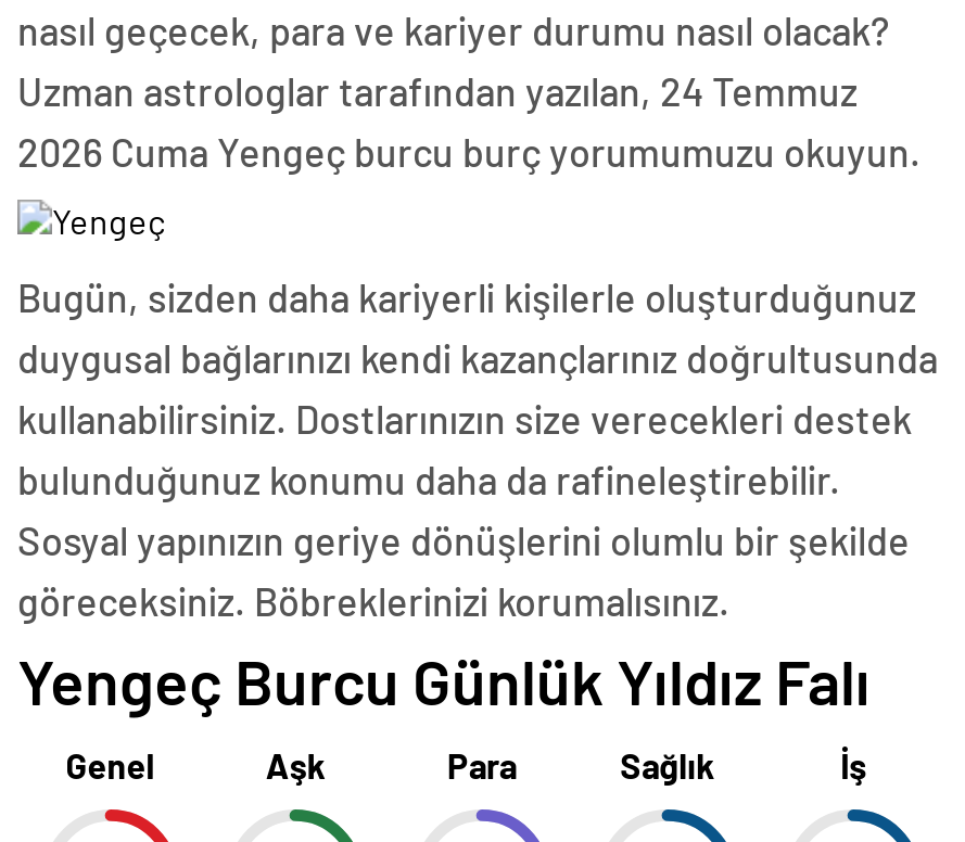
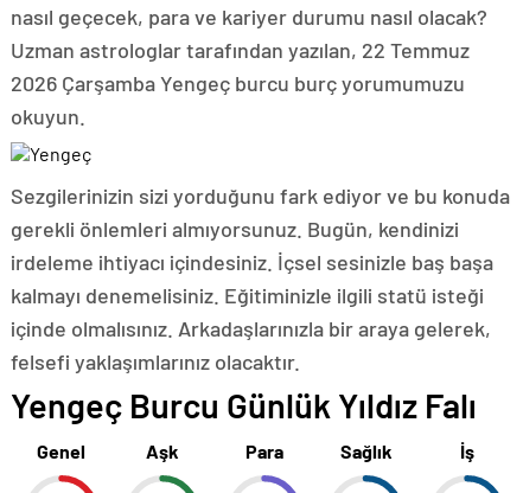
[17,67,920,176] Uzman astrologlar tarafından yazılan, 24 Temmuz | 2026 Cuma Yengeç burcu burç yorumumuzu okuyun. -> [11,37,470,129] Uzman astrologlar tarafından yazılan, 22 Temmuz | 2026 Çarşamba Yengeç burcu burç yorumumuzu | okuyun.
[17,273,938,625] Bugün, sizden daha kariyerli kişilerle oluşturduğunuz | duygusal bağlarınızı kendi kazançlarınız doğrultusunda | kullanabilirsiniz. Dostlarınızın size verecekleri destek | bulunduğunuz konumu daha da rafineleştirebilir. | Sosyal yapınızın geriye dönüşlerini olumlu bir şekilde | göreceksiniz. Böbreklerinizi korumalısınız. -> [11,183,510,374] Sezgilerinizin sizi yorduğunu fark ediyor ve bu konuda | gerekli önlemleri almıyorsunuz. Bugün, kendinizi | irdeleme ihtiyacı içindesiniz. İçsel sesinizle baş başa | kalmayı denemelisiniz. Eğitiminizle ilgili statü isteği | içinde olmalısınız. Arkadaşlarınızla bir araya gelerek, | felsefi yaklaşımlarınız olacaktır.

